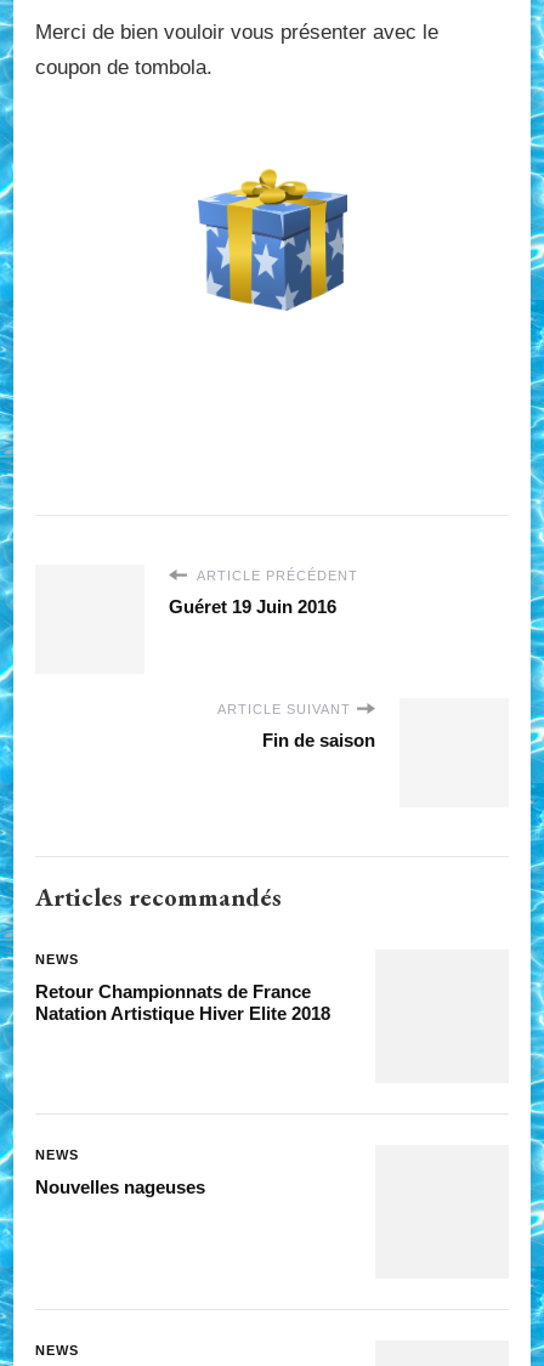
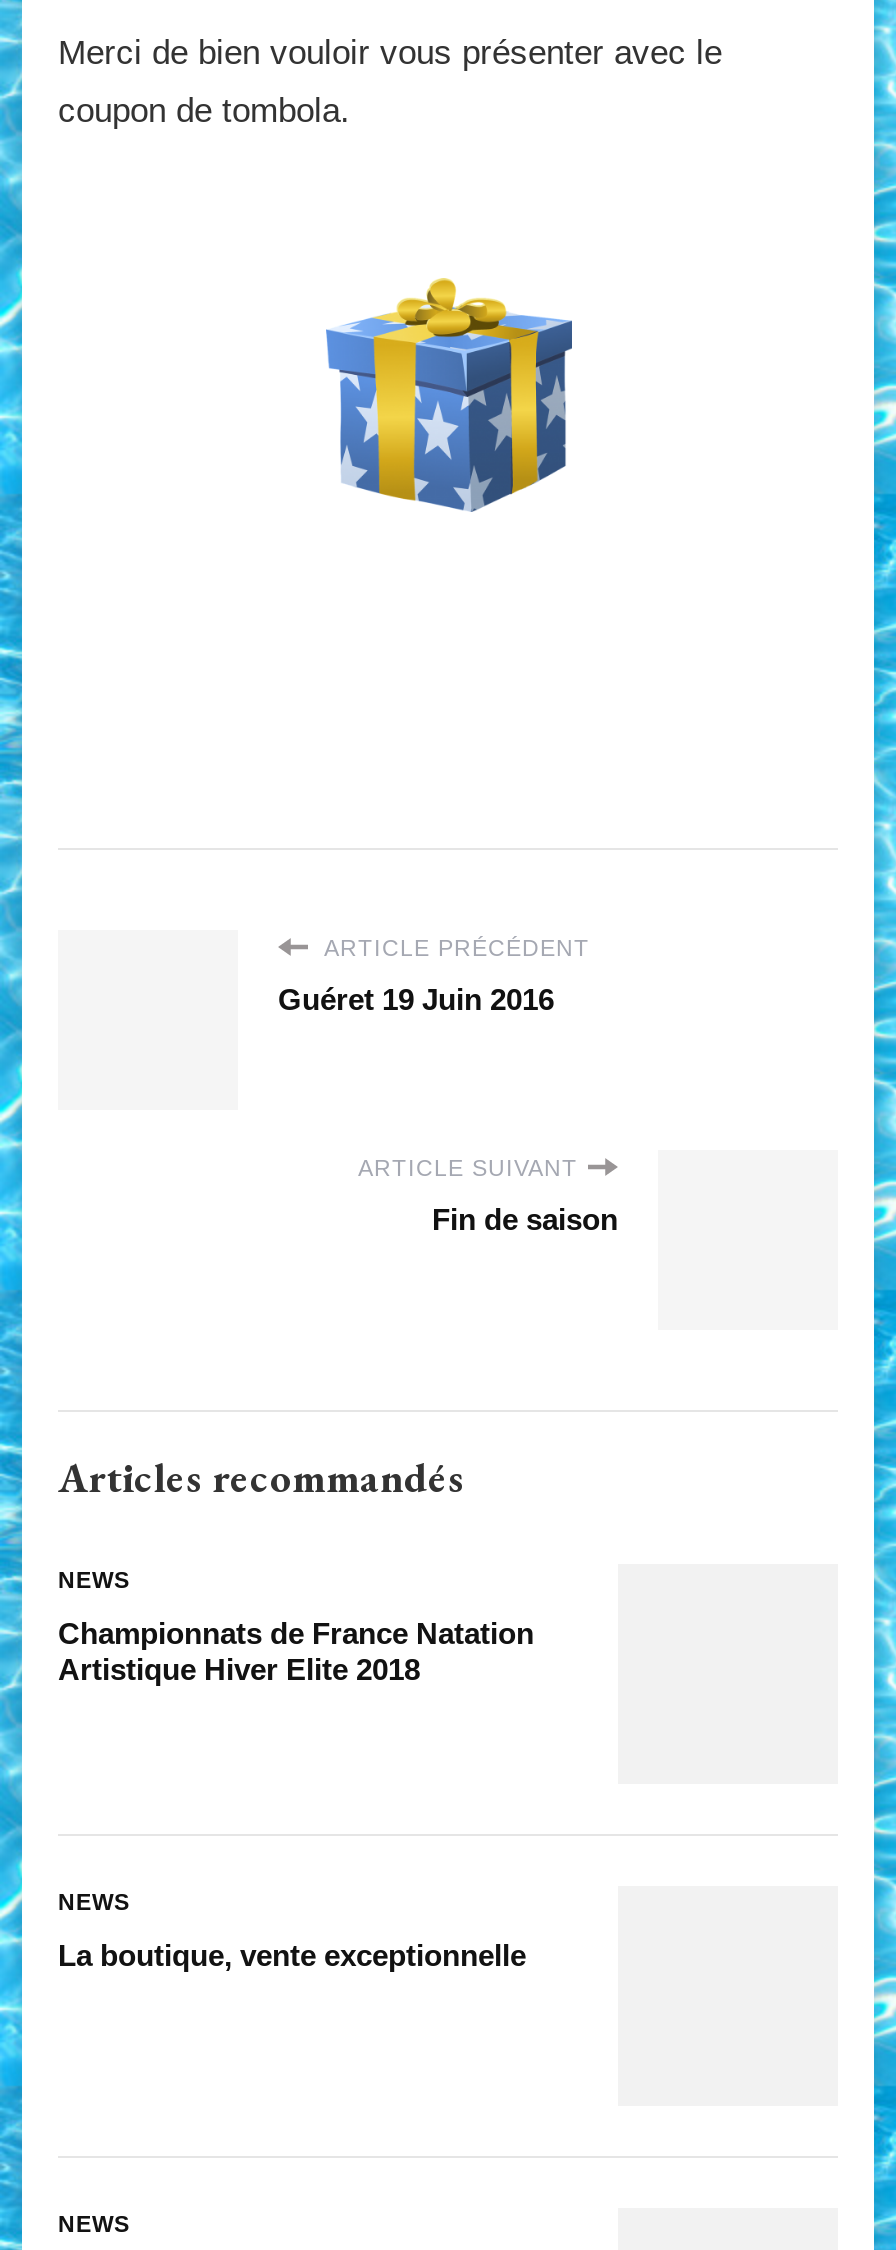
[35,981,330,1023] Retour Championnats de France | Natation Artistique Hiver Elite 2018 -> [58,1616,534,1686] Championnats de France Natation | Artistique Hiver Elite 2018
[35,1176,205,1197] Nouvelles nageuses -> [58,1938,526,1972] La boutique, vente exceptionnelle

